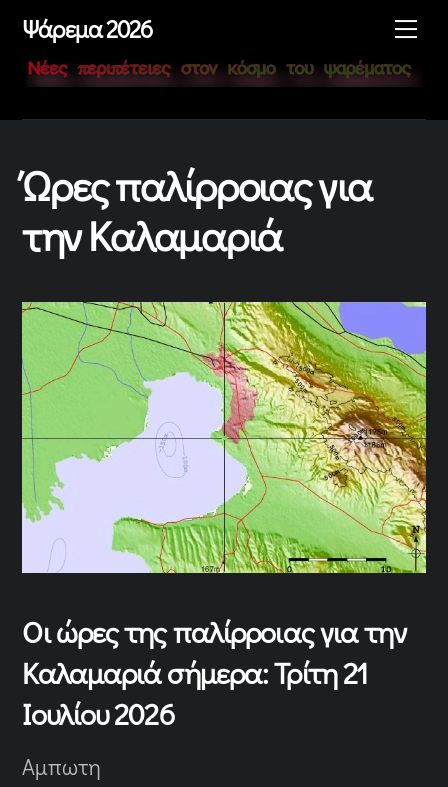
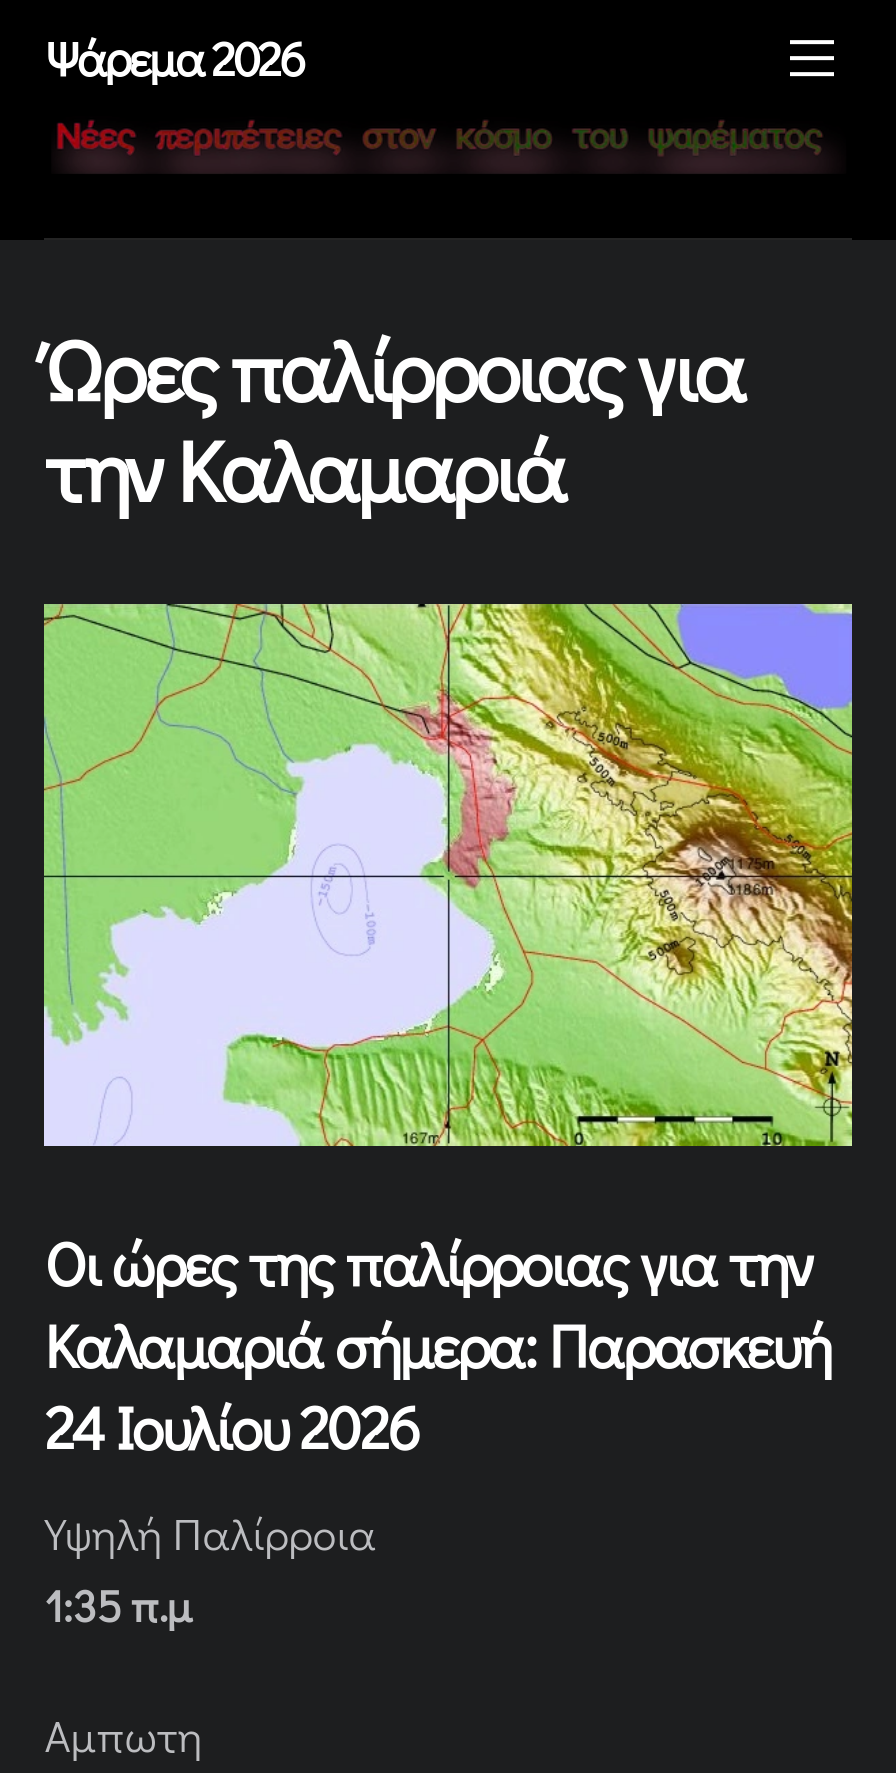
[22,653,367,733] Καλαμαριά σήμερα:Τρίτη 21 | Ιουλίου 2026 -> [45,1307,831,1634] Καλαμαριά σήμερα: Παρασκευή | 24 Ιουλίου 2026 | Υψηλή Παλίρροια | 1:35 π.μ

